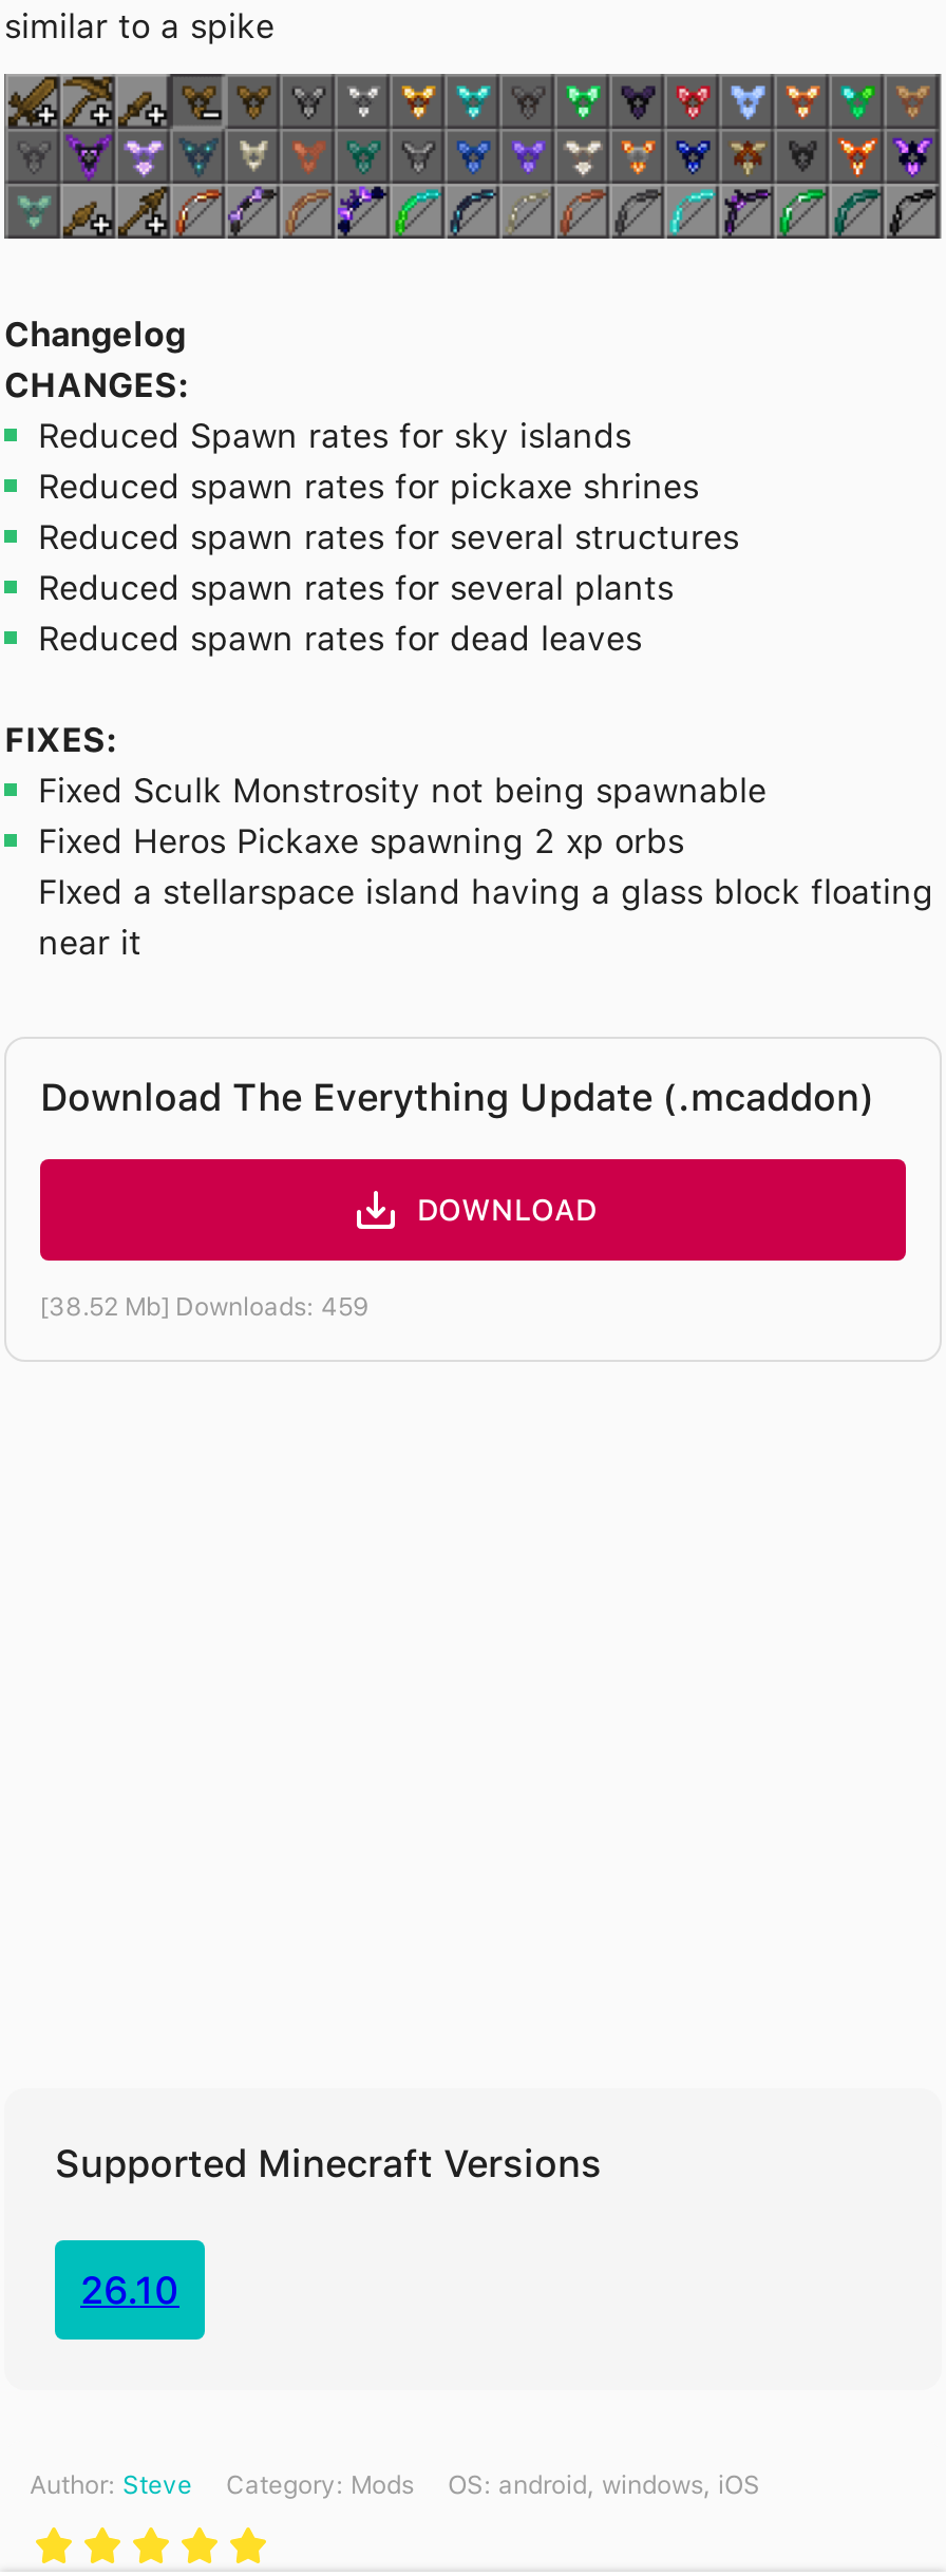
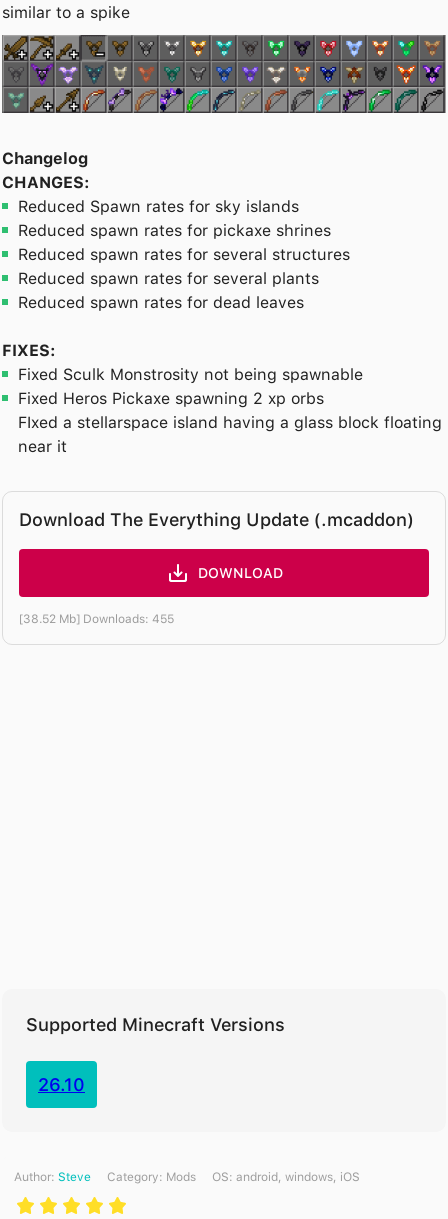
[40,1291,370,1321] [38.52 Mb] Downloads: 459 -> [19,612,174,626] [38.52 Mb] Downloads: 455

